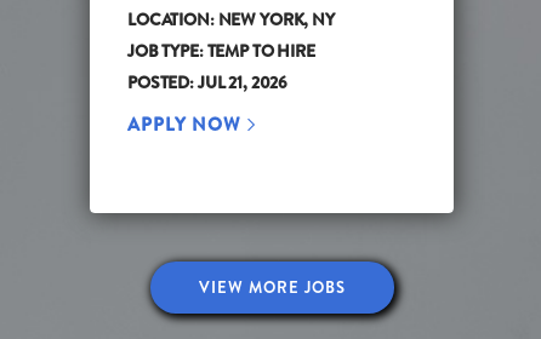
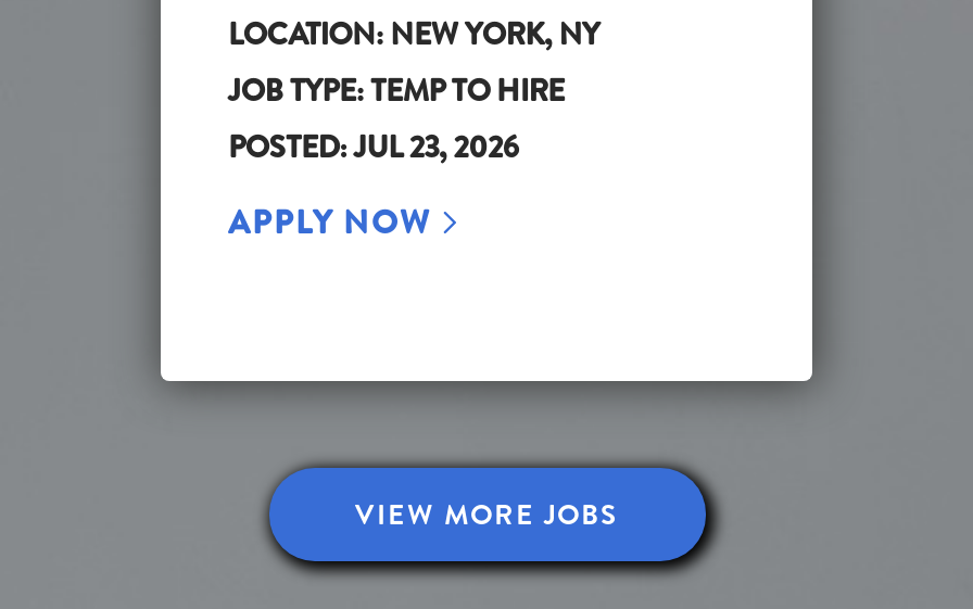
[127,70,288,94] POSTED: JUL 21, 2026 -> [228,124,520,168] POSTED: JUL 23, 2026

